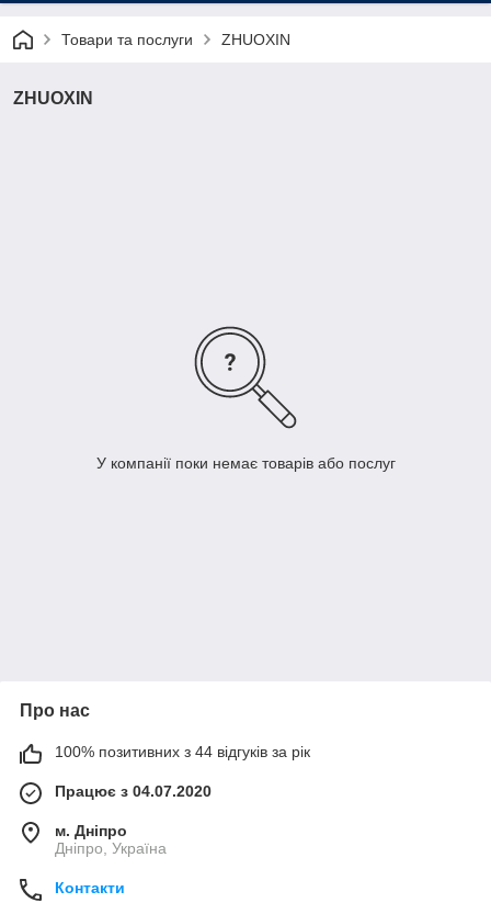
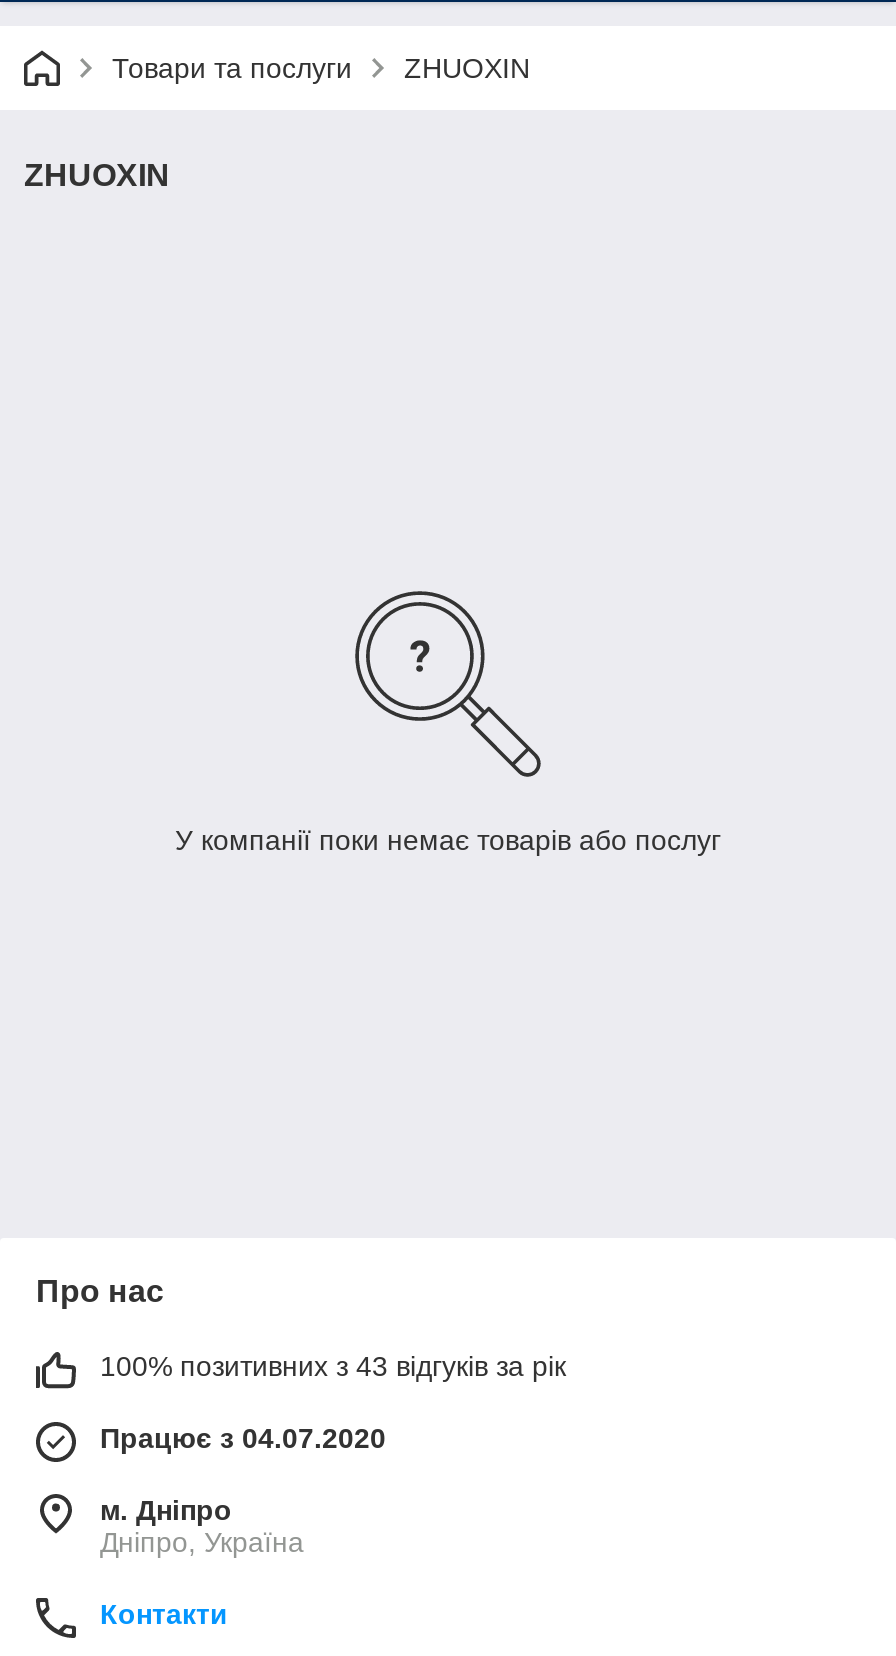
[55,743,310,761] 100% позитивних з 44 відгуків за рік -> [100,1351,566,1383] 100% позитивних з 43 відгуків за рік

